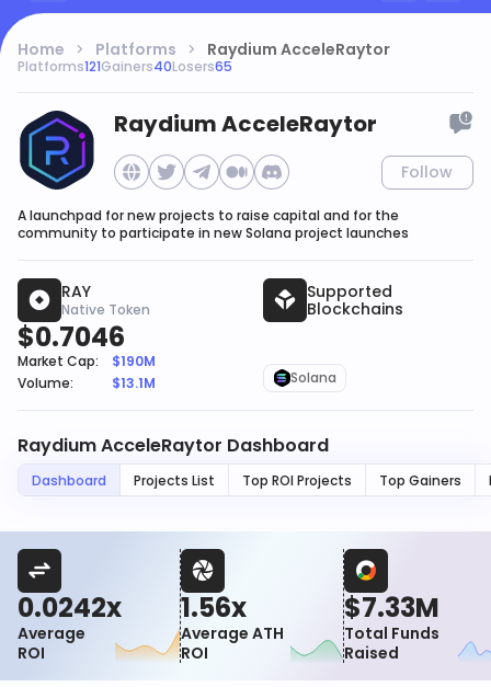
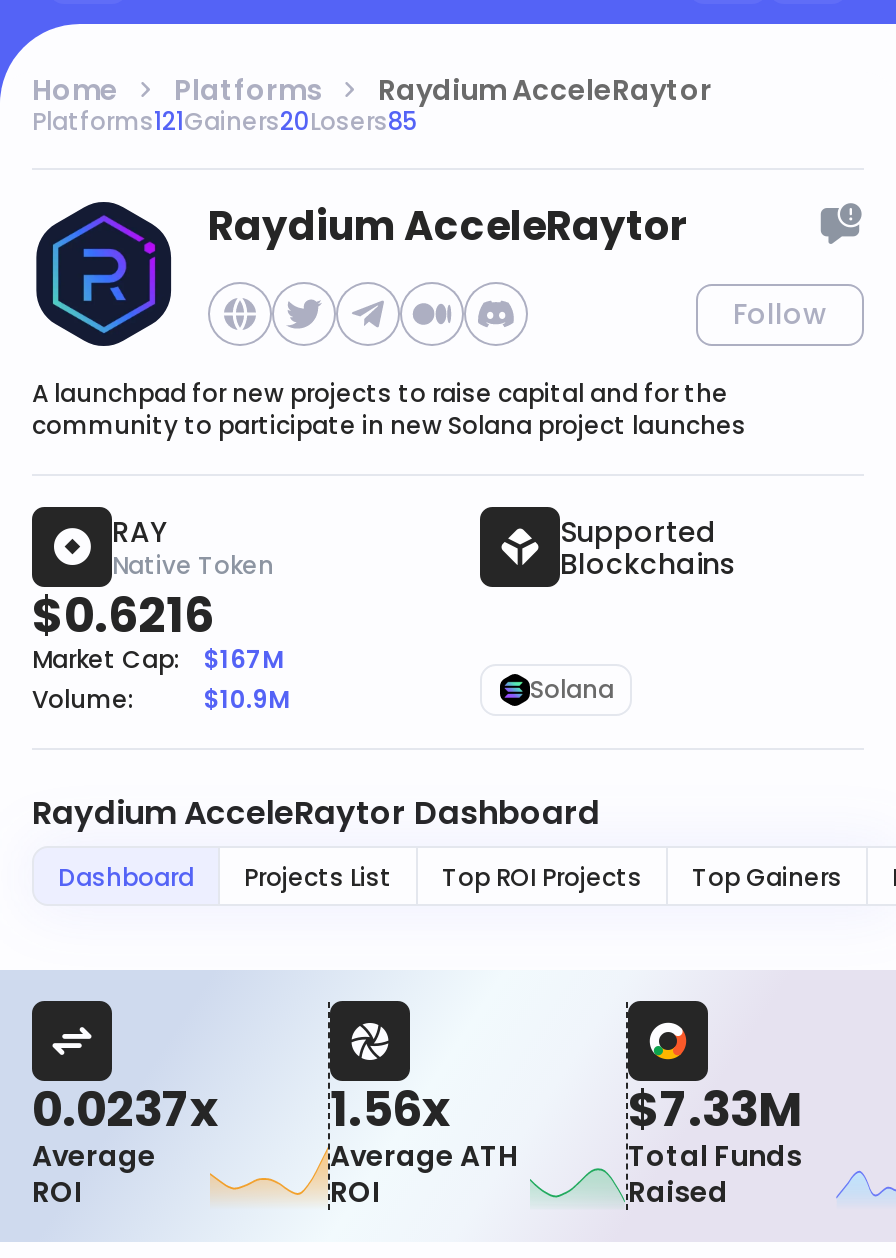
[18,57,232,76] Platforms121Gainers40Losers65 -> [32,104,418,138] Platforms121Gainers20Losers85
[18,319,125,355] $0.7046 -> [32,582,214,648] $0.6216
[18,352,156,370] Market Cap: $190M -> [32,642,284,676] Market Cap: $167M
[112,374,156,392] $13.1M -> [204,682,290,716] $10.9M
[18,589,247,626] 0.0242x 1.56x -> [32,1076,450,1142] 0.0237x 1.56x

